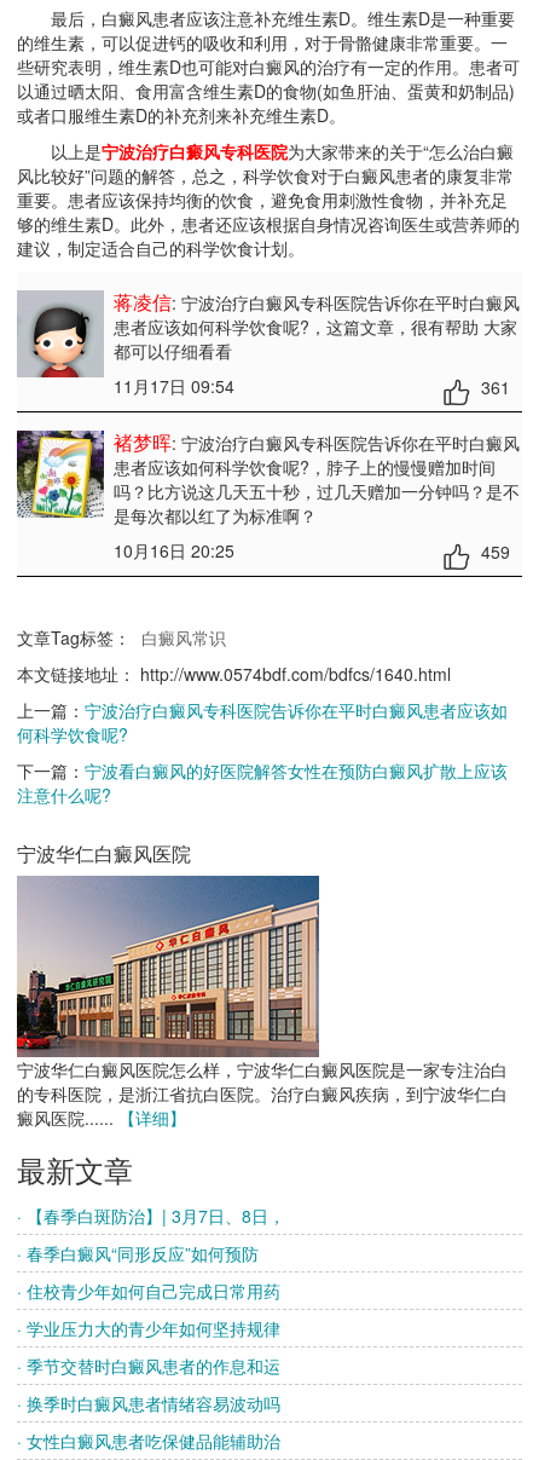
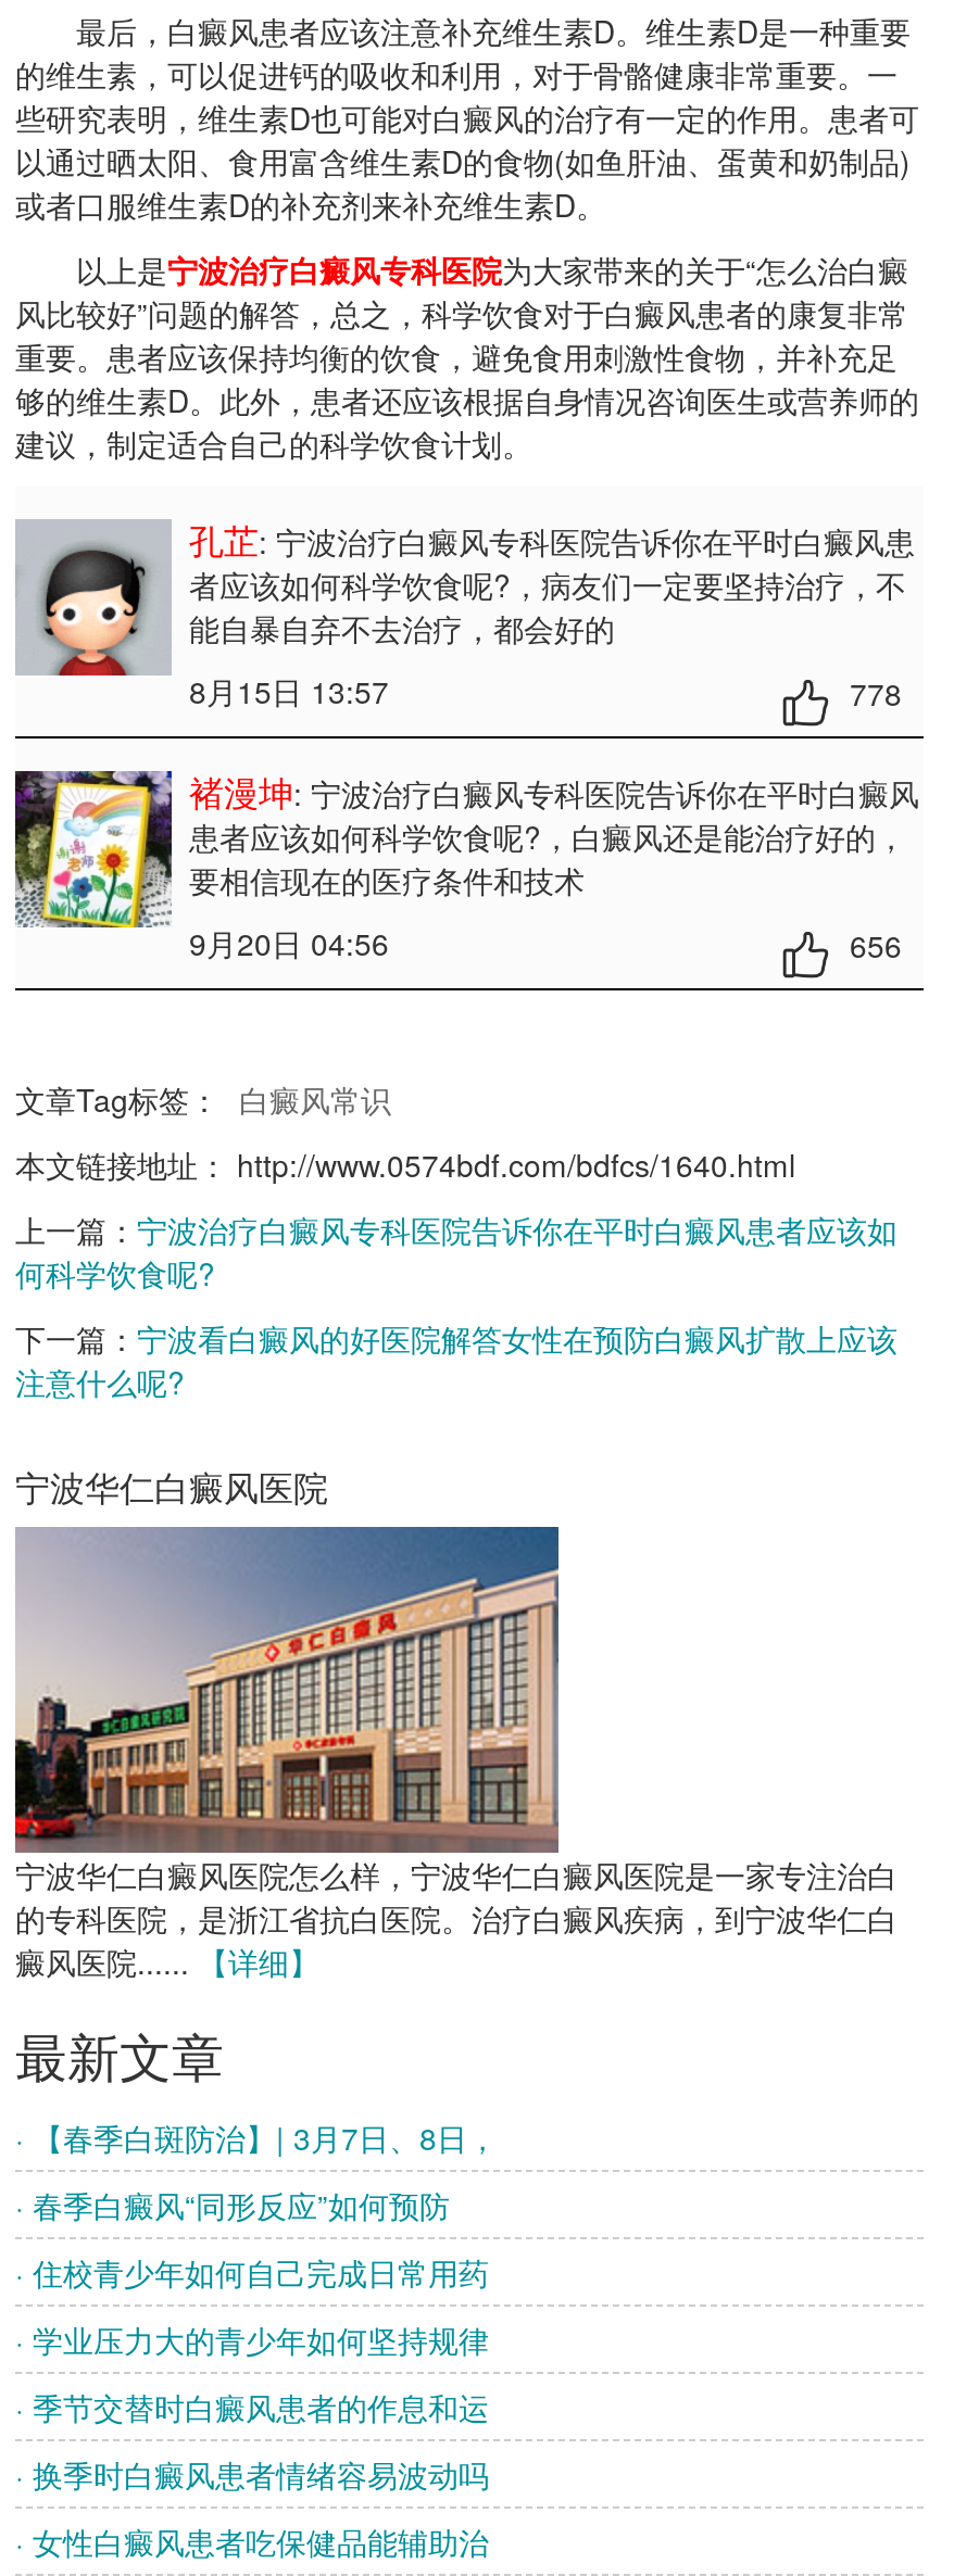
[113,288,520,400] 蒋凌信: 宁波治疗白癜风专科医院告诉你在平时白癜风 | 患者应该如何科学饮食呢?，这篇文章，很有帮助 大家 | 都可以仔细看看 | 11月17日 09:54 | 361 -> [189,516,915,716] 孔芷: 宁波治疗白癜风专科医院告诉你在平时白癜风患 | 者应该如何科学饮食呢?，病友们一定要坚持治疗，不 | 能自暴自弃不去治疗，都会好的 | 8月15日 13:57 | 778
[113,429,520,564] 褚梦晖: 宁波治疗白癜风专科医院告诉你在平时白癜风 | 患者应该如何科学饮食呢?，脖子上的慢慢赠加时间 | 吗？比方说这几天五十秒，过几天赠加一分钟吗？是不 | 是每次都以红了为标准啊？ | 10月16日 20:25 | 459 -> [189,768,919,968] 褚漫坤: 宁波治疗白癜风专科医院告诉你在平时白癜风 | 患者应该如何科学饮食呢?，白癜风还是能治疗好的， | 要相信现在的医疗条件和技术 | 9月20日 04:56 | 656

